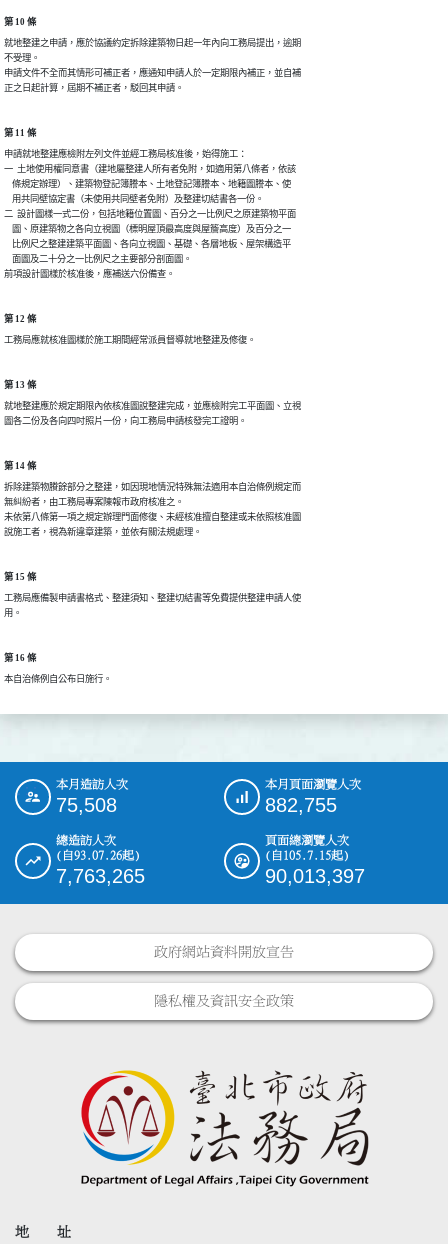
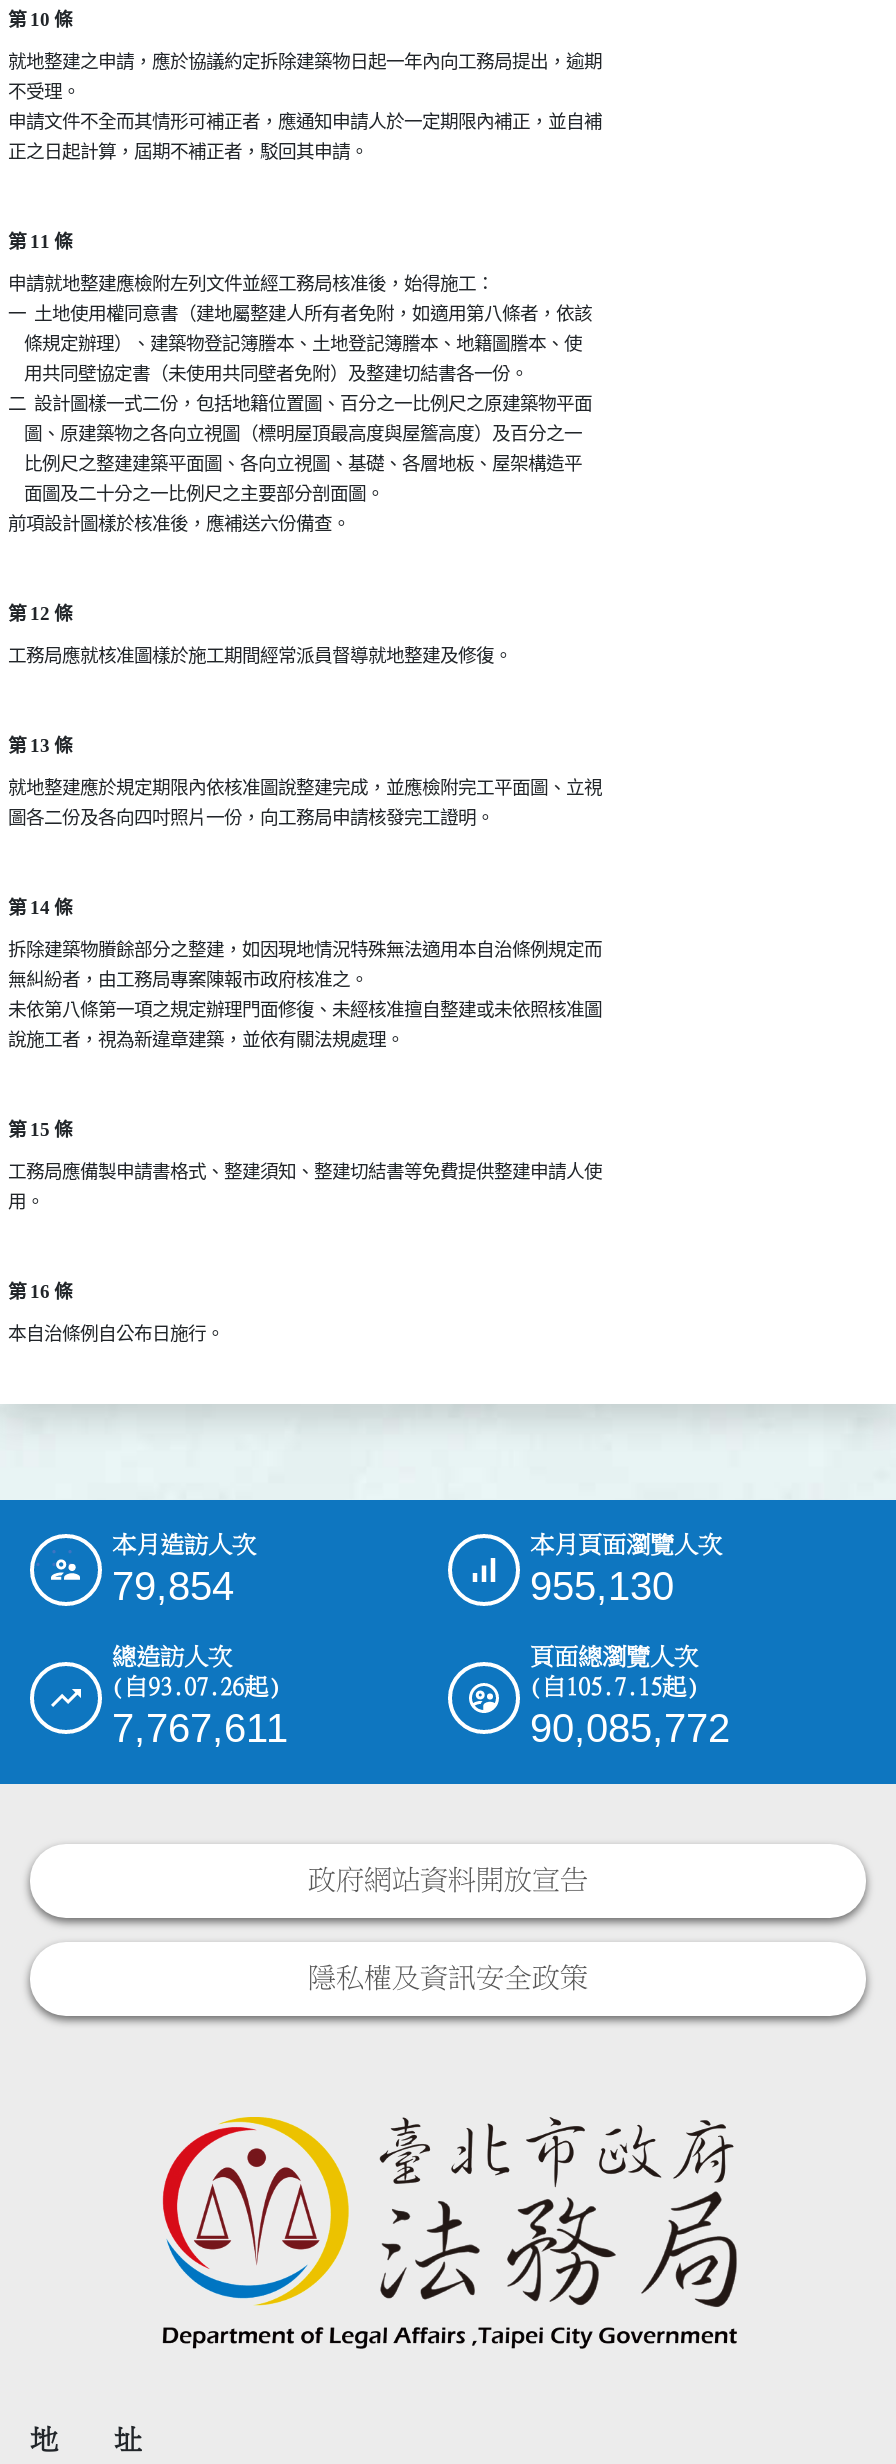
[56,794,117,816] 75,508 -> [112,1563,234,1607] 79,854
[265,794,337,816] 882,755 -> [530,1563,674,1607] 955,130
[56,865,145,887] 7,763,265 -> [112,1705,288,1749] 7,767,611
[265,865,365,887] 90,013,397 -> [530,1705,730,1749] 90,085,772

